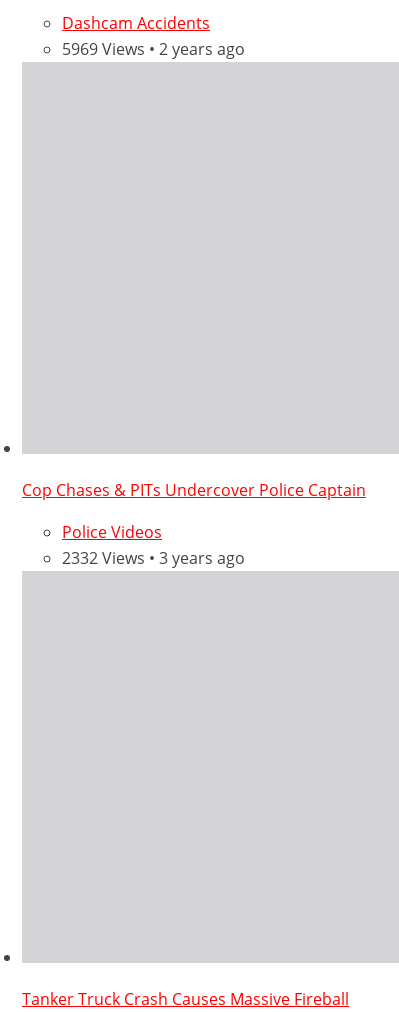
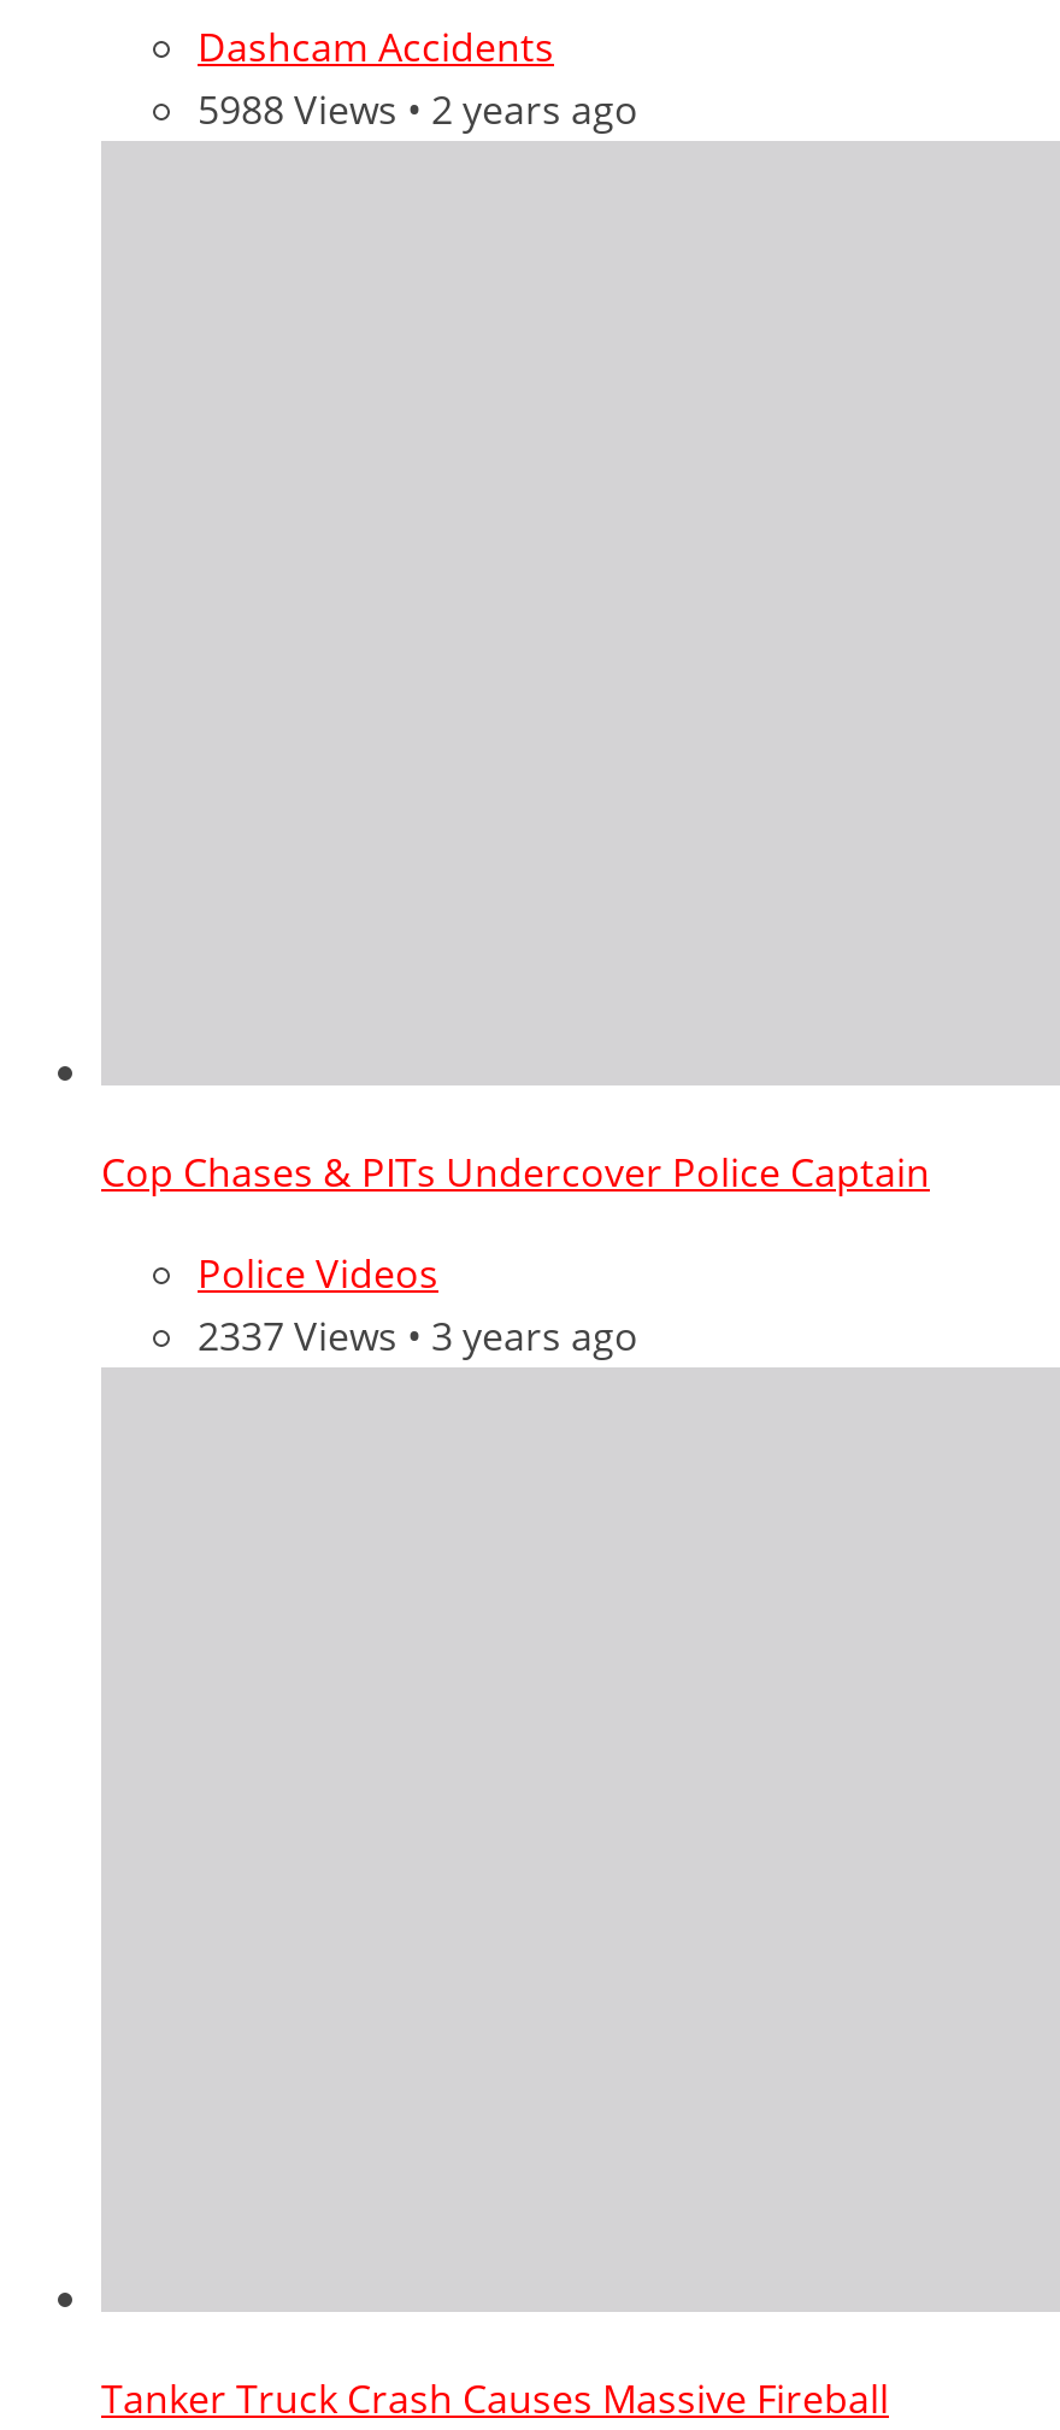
[62,38,245,60] 5969 Views • 2 years ago -> [198,83,638,136] 5988 Views • 2 years ago
[62,547,245,569] 2332 Views • 3 years ago -> [198,1310,638,1363] 2337 Views • 3 years ago

